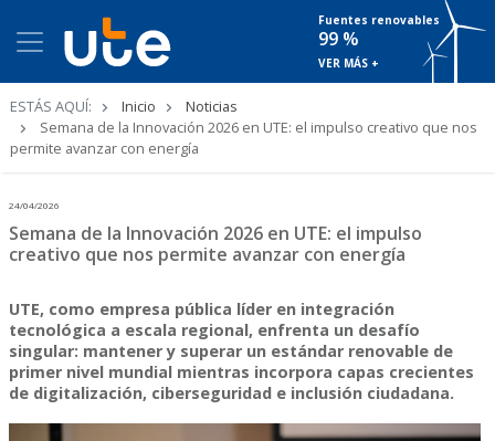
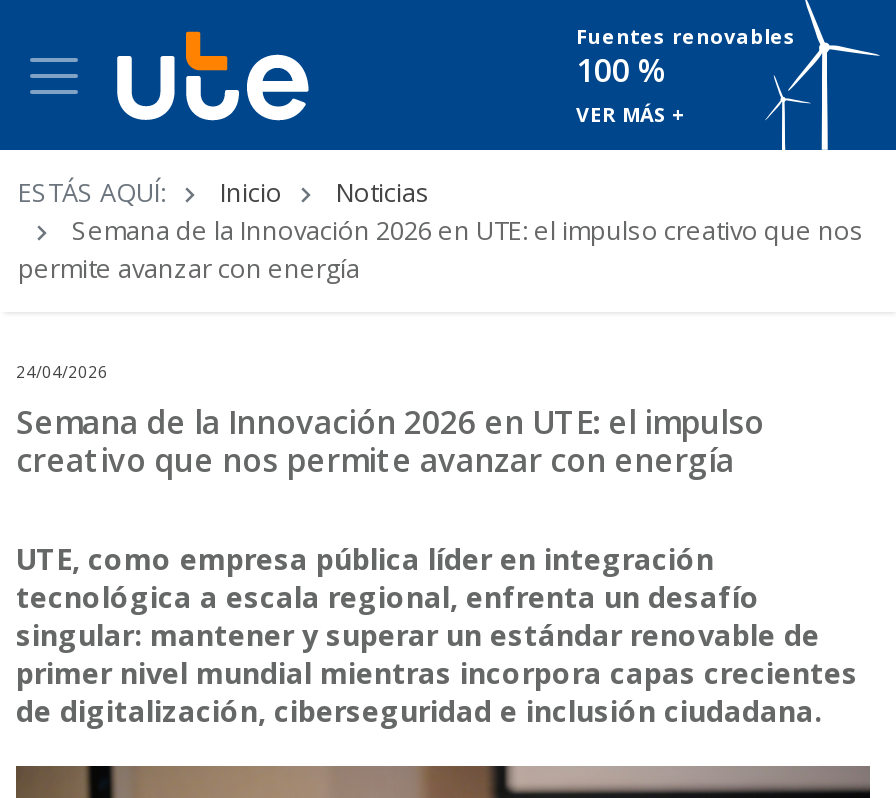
[318,27,359,51] 99 % -> [576,48,668,92] 100 %

